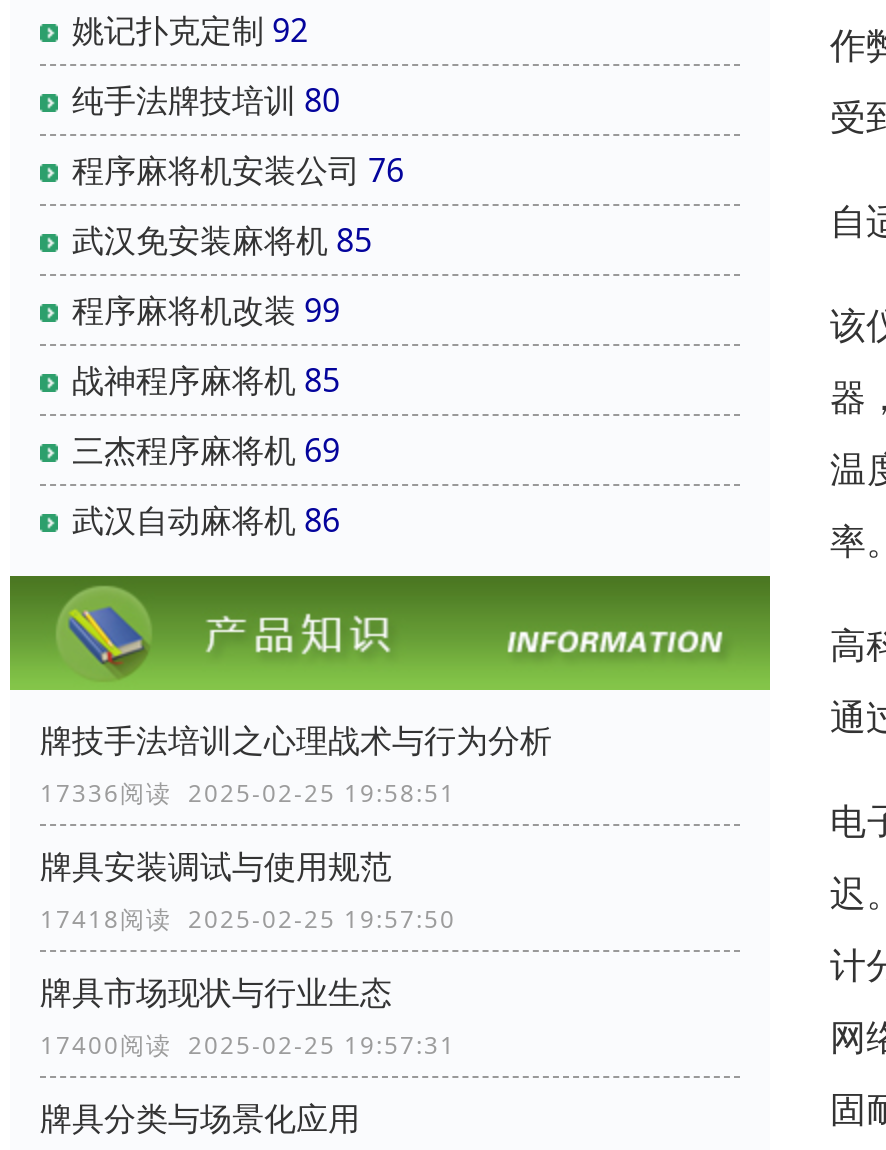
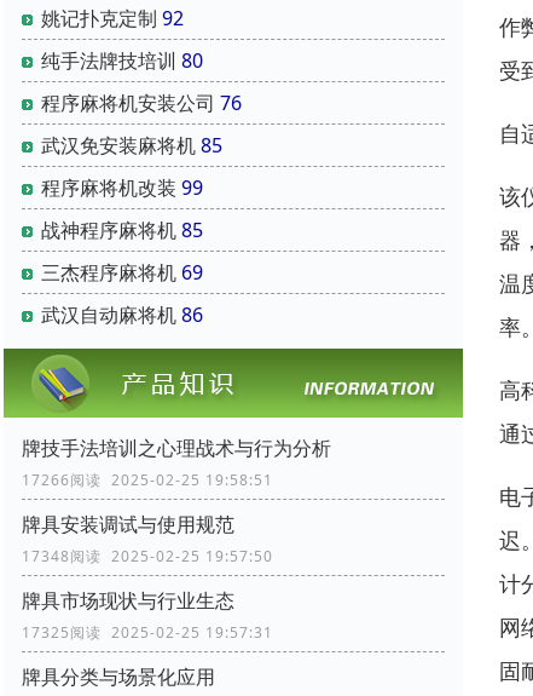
[40,777,456,811] 17336阅读 2025-02-25 19:58:51 -> [22,470,273,491] 17266阅读 2025-02-25 19:58:51
[40,903,456,937] 17418阅读 2025-02-25 19:57:50 -> [22,546,273,567] 17348阅读 2025-02-25 19:57:50
[40,1029,456,1063] 17400阅读 2025-02-25 19:57:31 -> [22,623,273,643] 17325阅读 2025-02-25 19:57:31

